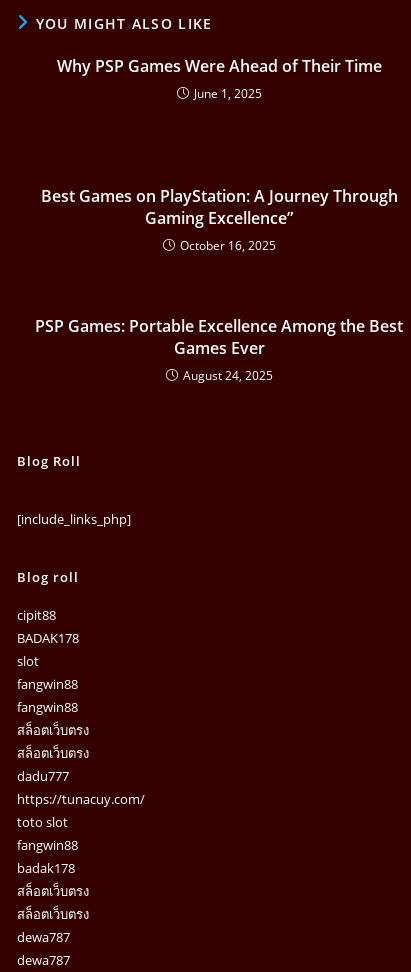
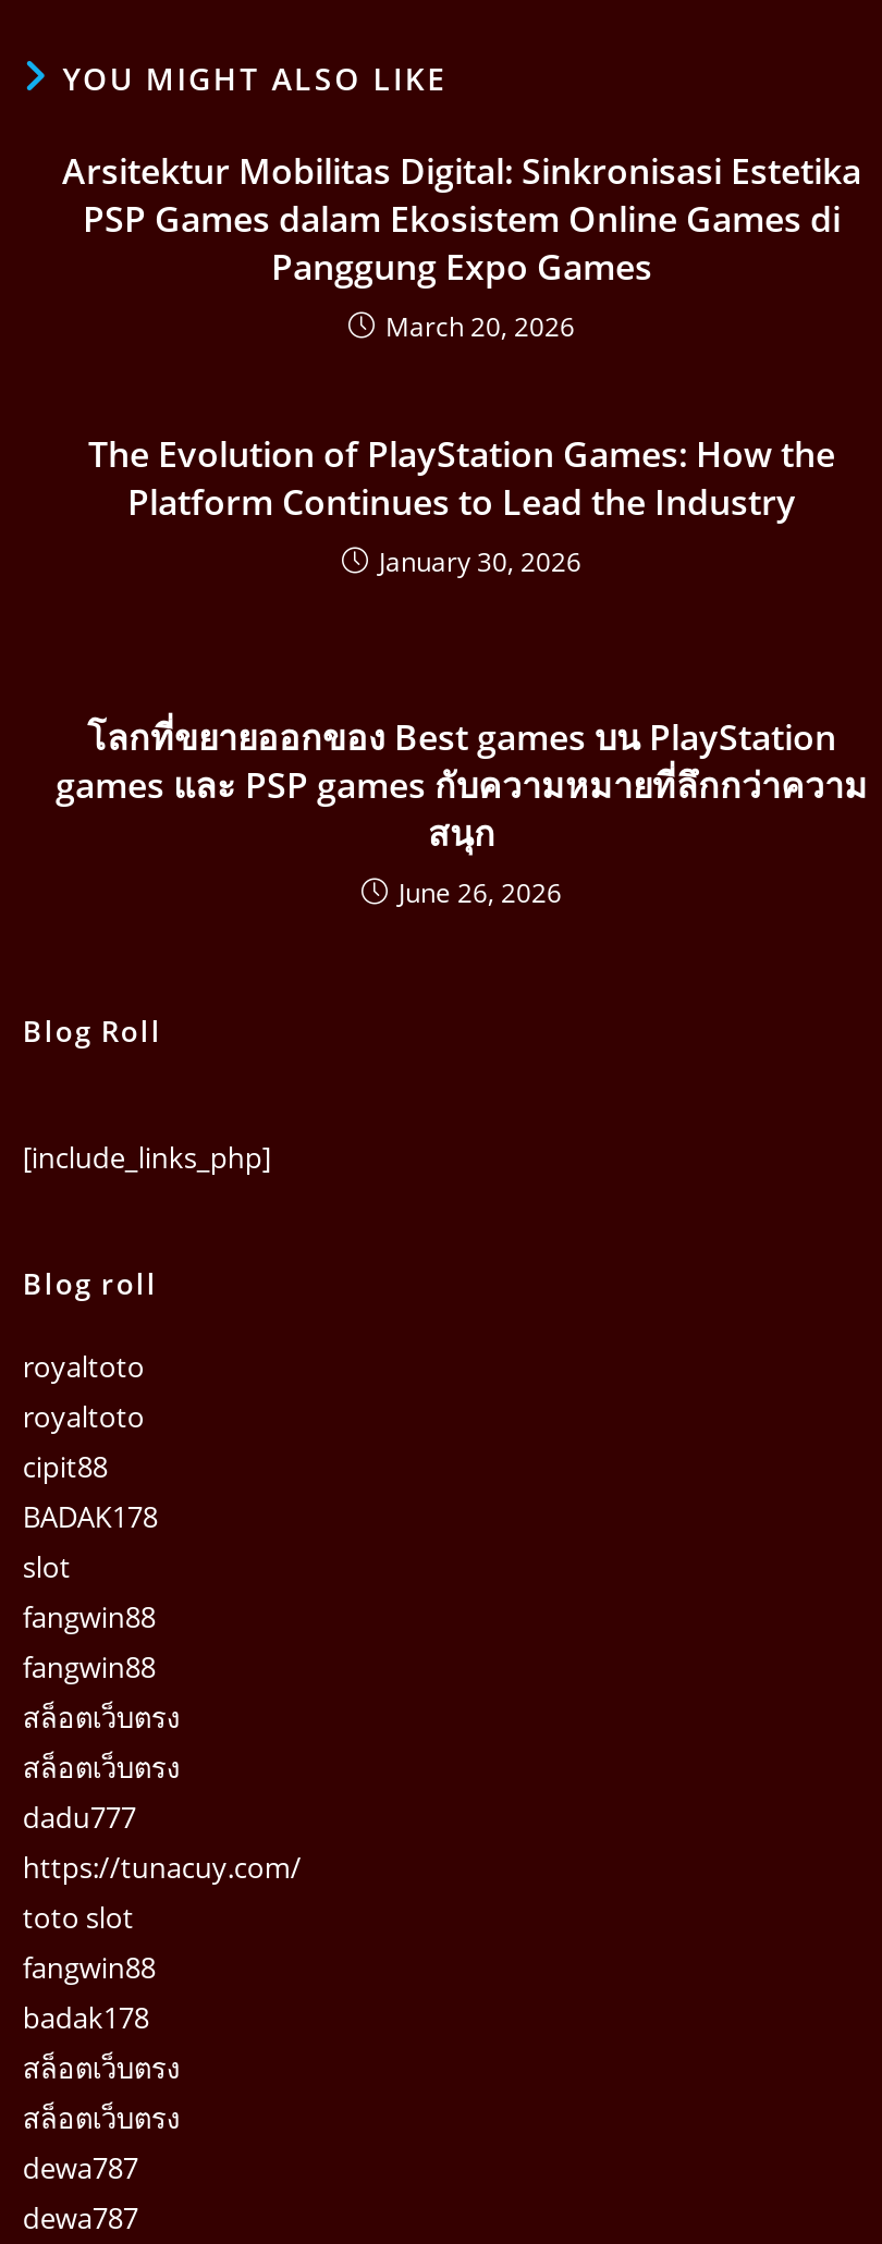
[56,55,381,102] Why PSP Games Were Ahead of Their Time | June 1, 2025 -> [62,146,861,344] Arsitektur Mobilitas Digital: Sinkronisasi Estetika | PSP Games dalam Ekosistem Online Games di | Panggung Expo Games | March 20, 2026
[40,185,397,254] Best Games on PlayStation: A Journey Through | Gaming Excellence” | October 16, 2025 -> [88,429,835,579] The Evolution of PlayStation Games: How the | Platform Continues to Lead the Industry | January 30, 2026
[35,315,403,384] PSP Games: Portable Excellence Among the Best | Games Ever | August 24, 2025 -> [56,712,868,910] โลกที่ขยายออกของ Best games บน PlayStation | games และ PSP games กับความหมายที่ลึกกว่าความ | สนุก | June 26, 2026
none -> [23,1346,145,1435] royaltoto | royaltoto

